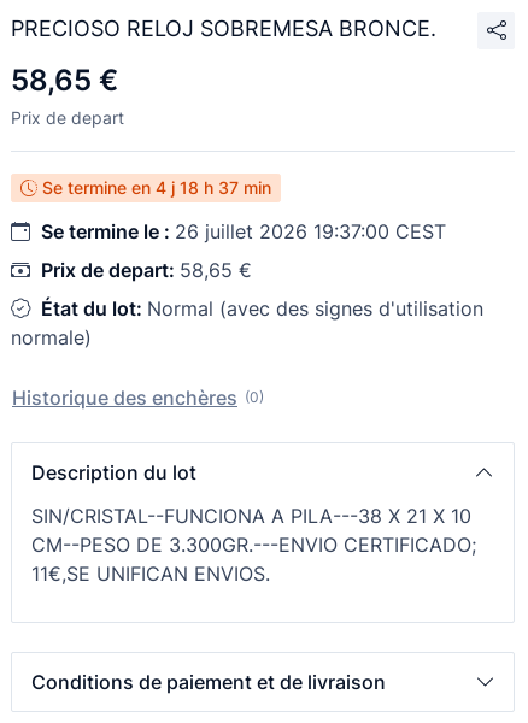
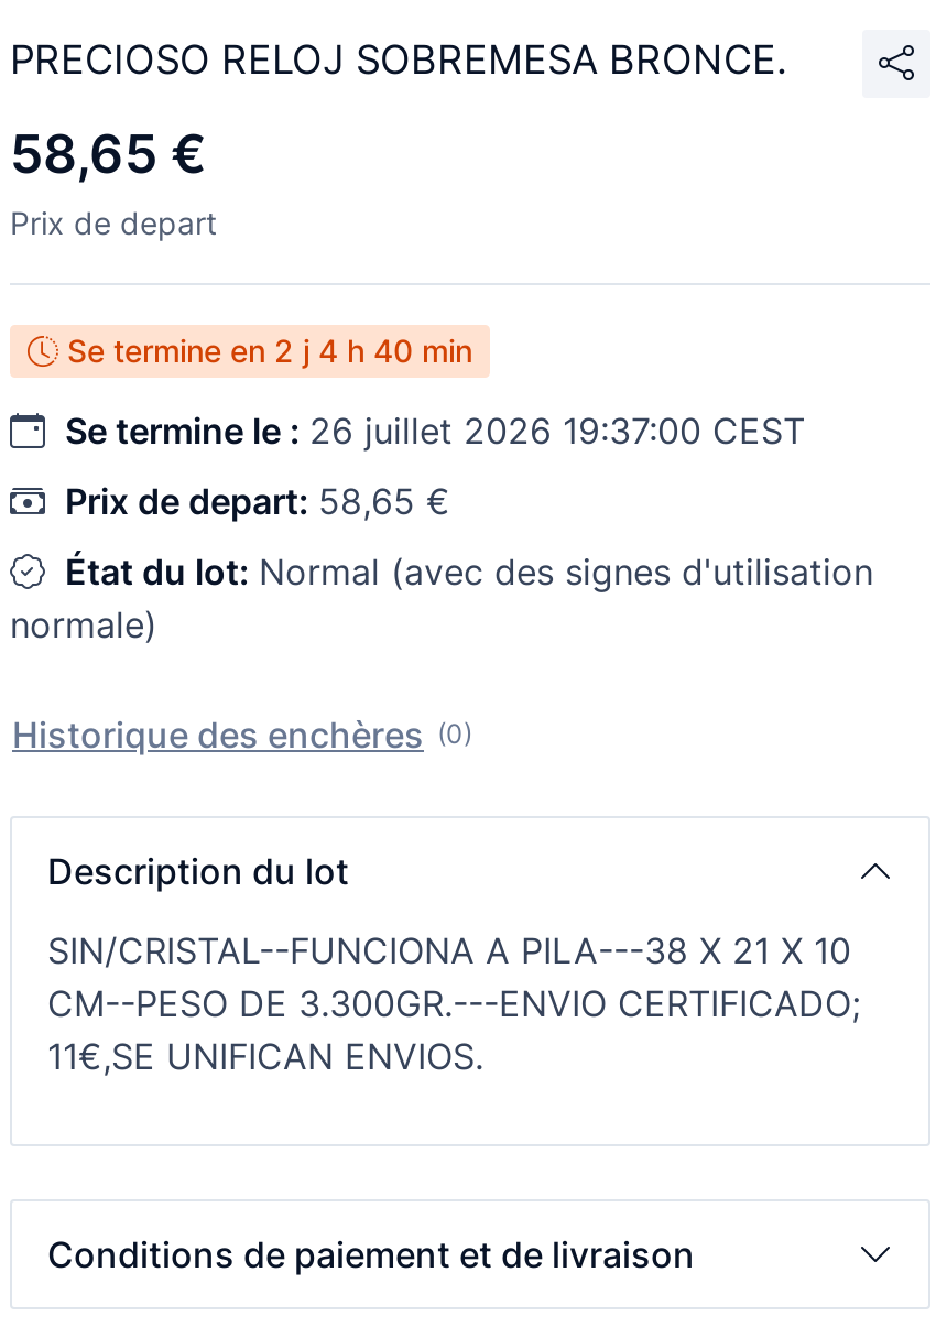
[37,178,271,198] Se termine en 4 j 18 h 37 min -> [58,332,472,370] Se termine en 2 j 4 h 40 min

